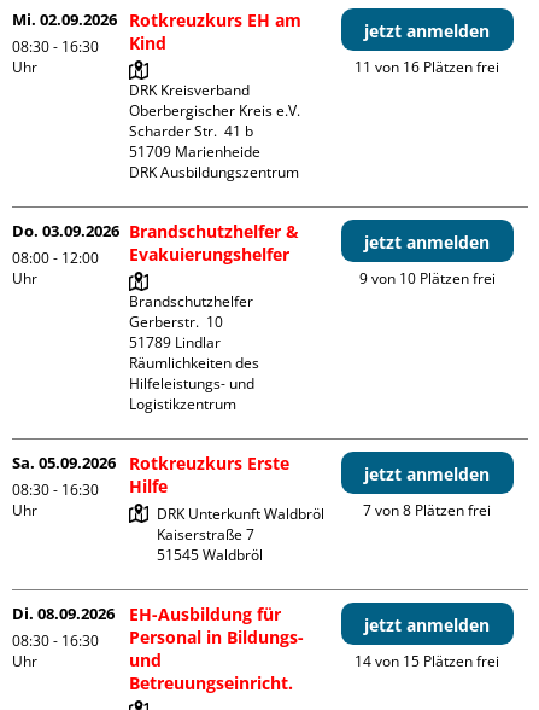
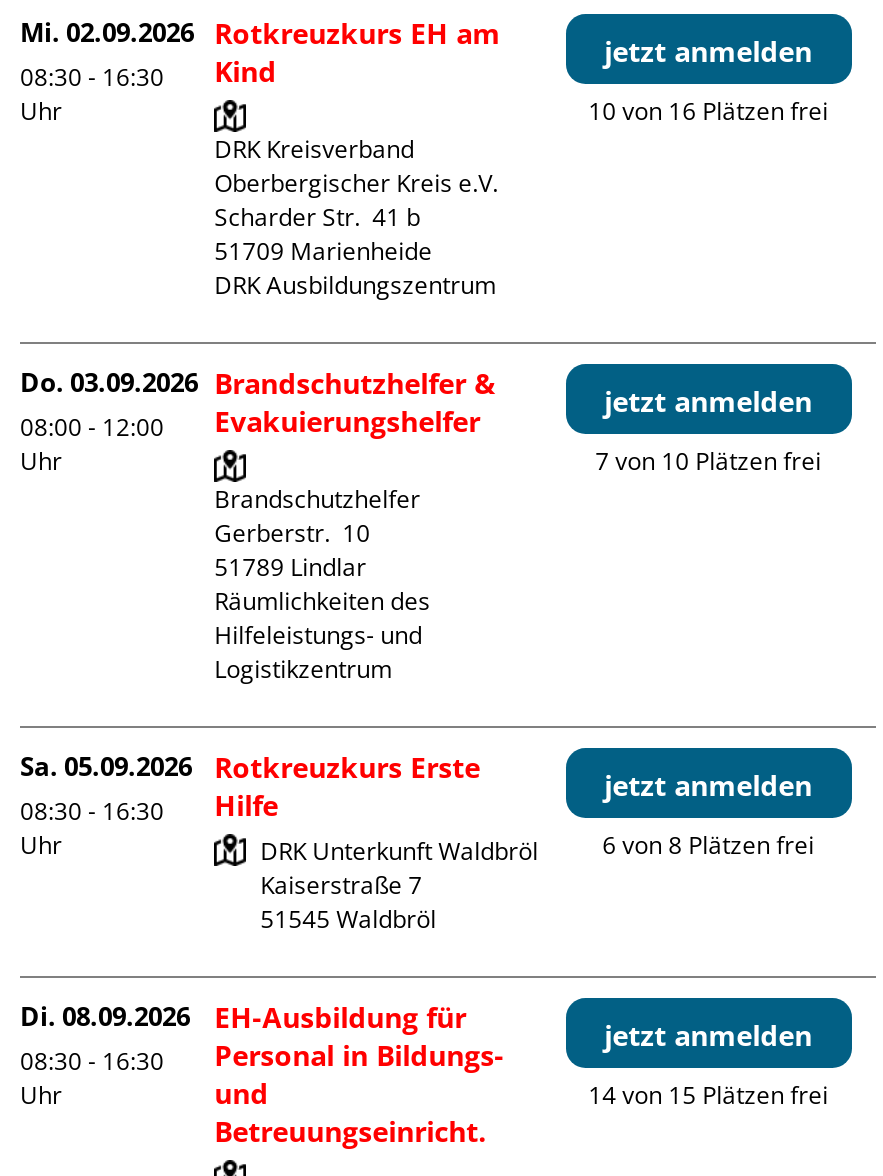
[355,57,499,77] 11 von 16 Plätzen frei -> [588,94,828,128] 10 von 16 Plätzen frei
[359,268,495,289] 9 von 10 Plätzen frei -> [595,444,821,478] 7 von 10 Plätzen frei
[363,500,491,520] 7 von 8 Plätzen frei -> [602,828,814,862] 6 von 8 Plätzen frei

